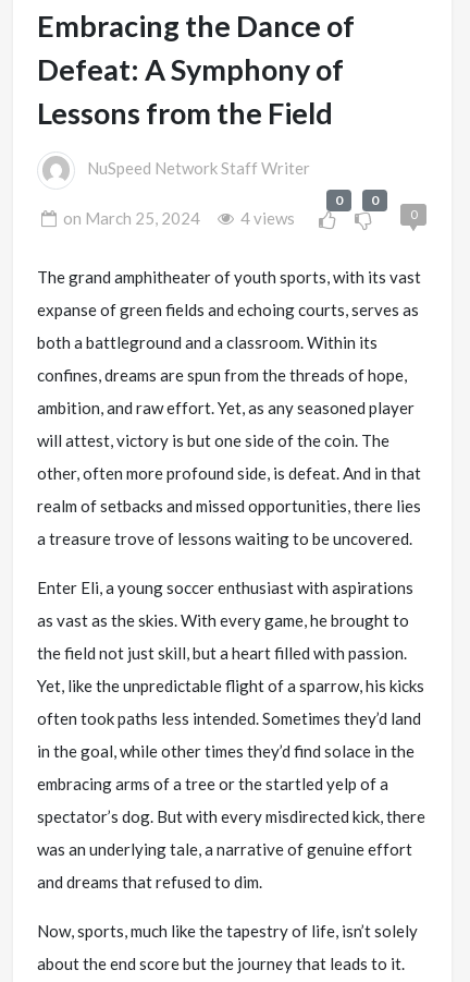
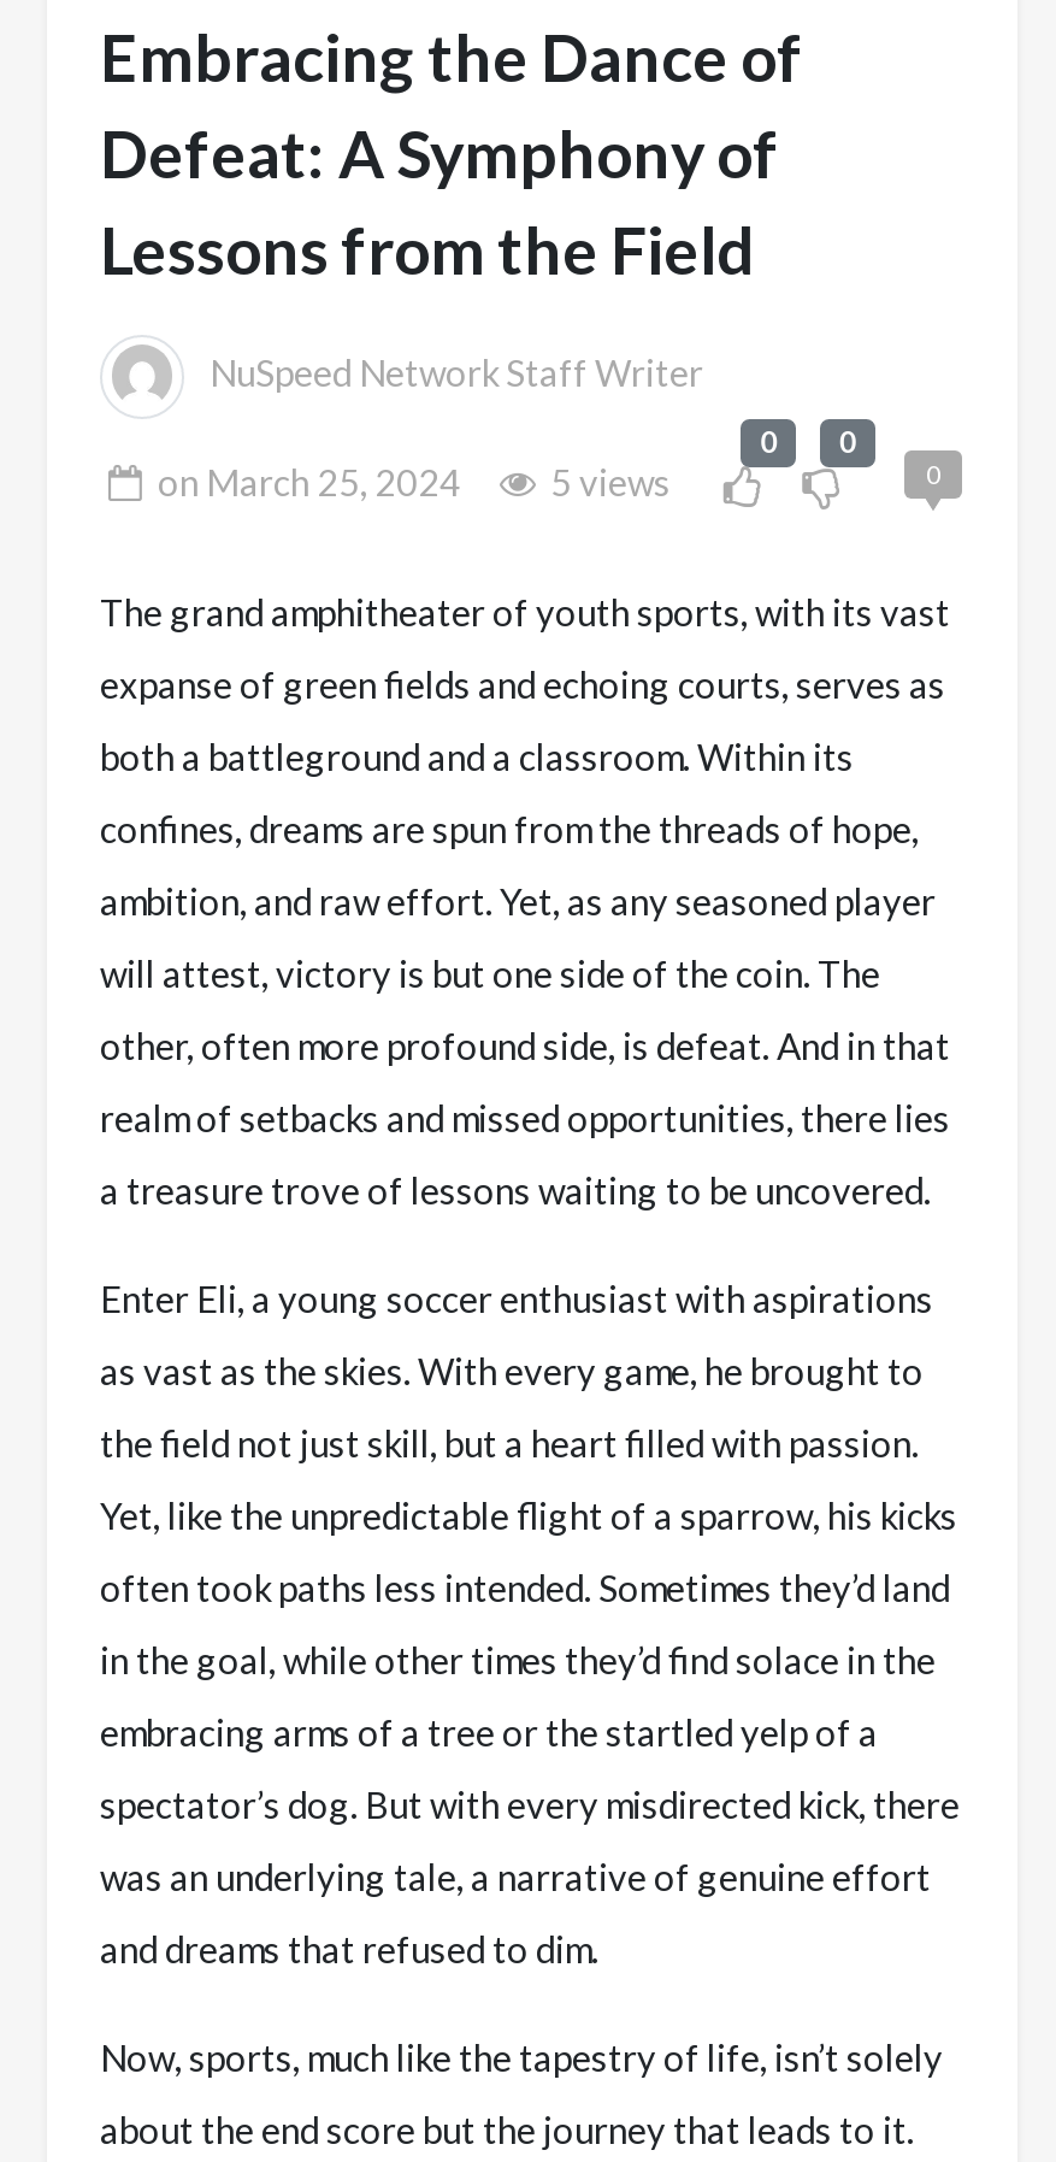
[63,209,295,228] on March 25, 2024 4 views -> [158,461,671,504] on March 25, 2024 5 views

